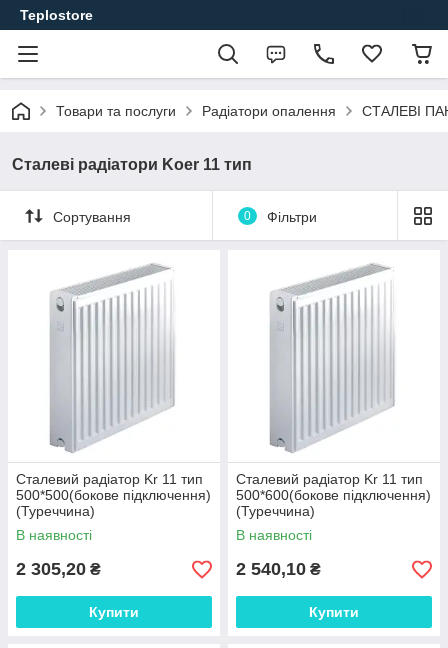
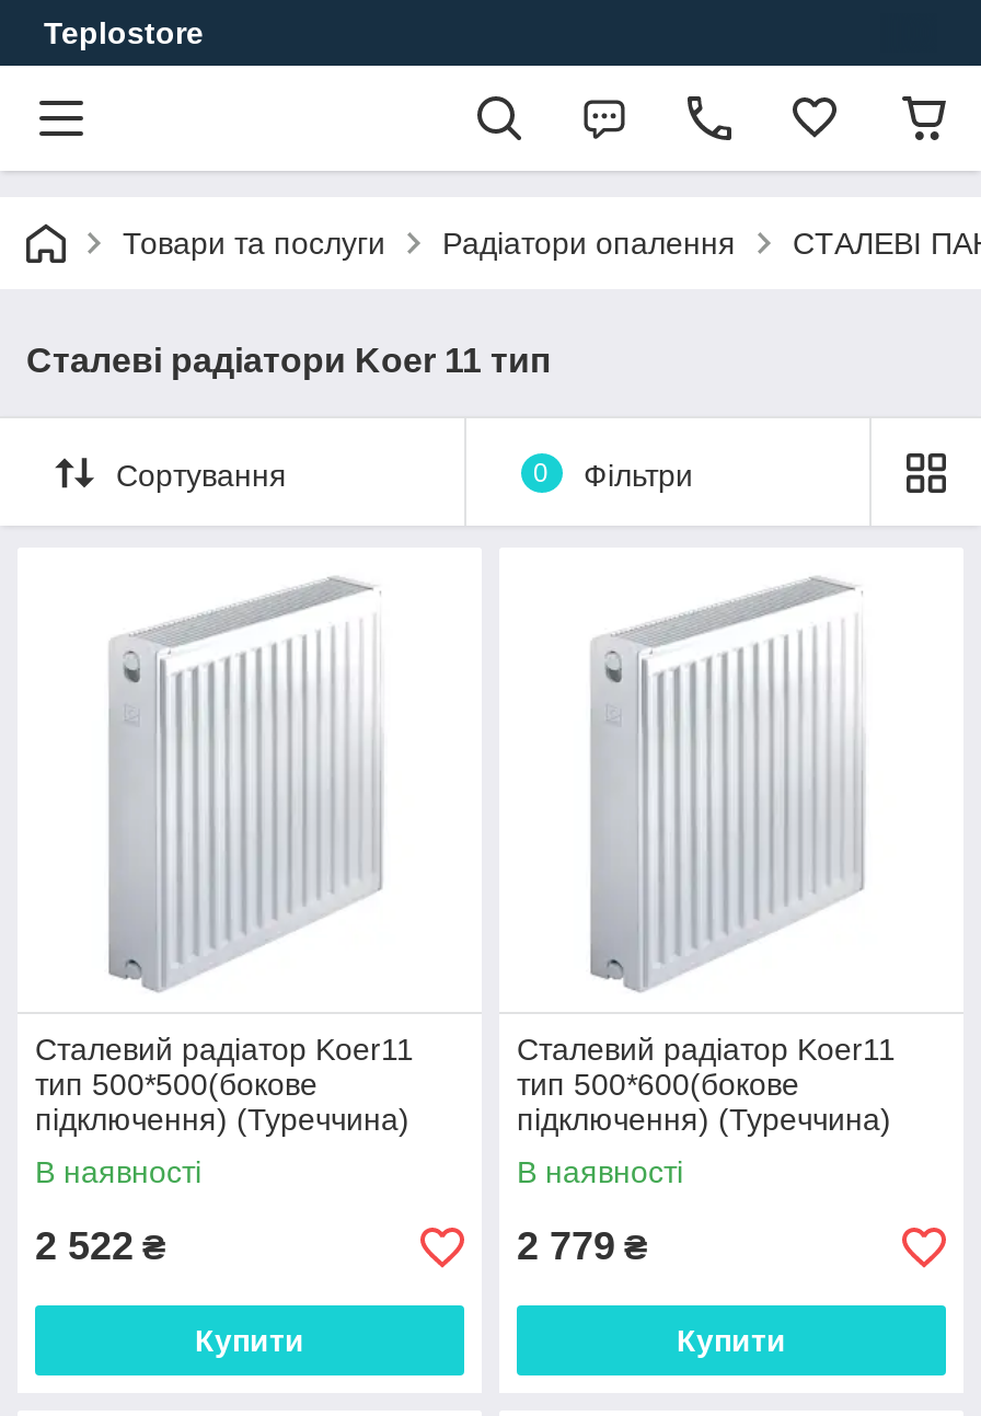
[16,471,211,519] Сталевий радіатор Kr 11 тип | 500*500(бокове підключення) | (Туреччина) -> [35,1032,414,1137] Сталевий радіатор Koer11 | тип 500*500(бокове | підключення) (Туреччина)
[236,471,431,519] Сталевий радіатор Kr 11 тип | 500*600(бокове підключення) | (Туреччина) -> [517,1032,896,1137] Сталевий радіатор Koer11 | тип 500*600(бокове | підключення) (Туреччина)
[16,559,101,579] 2 305,20 ₴ -> [35,1224,166,1268] 2 522 ₴
[236,559,321,579] 2 540,10 ₴ -> [517,1224,648,1268] 2 779 ₴

